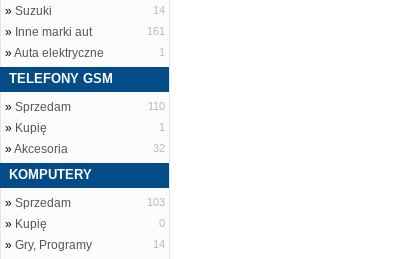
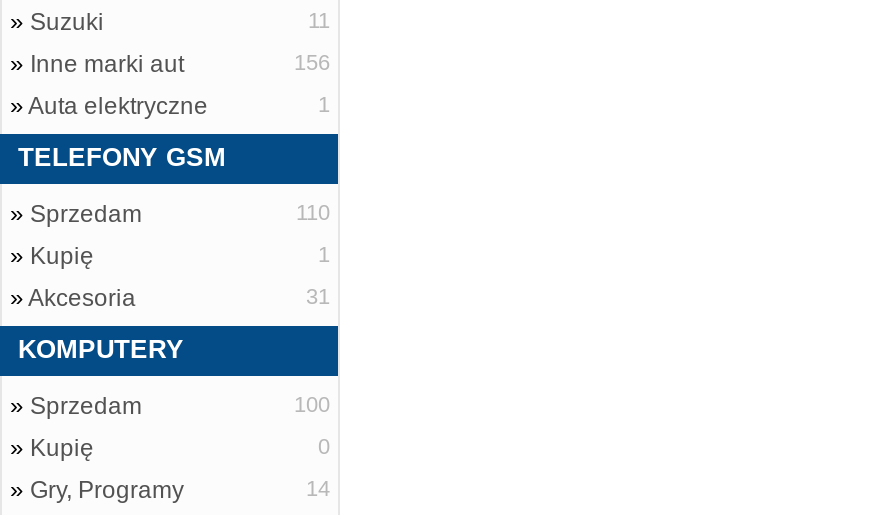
[153,4,165,16] 14 -> [308,8,330,32] 11
[147,25,165,37] 161 -> [294,50,330,74] 156
[153,142,165,154] 32 -> [306,284,330,308] 31
[147,196,165,208] 103 -> [294,392,330,416] 100

